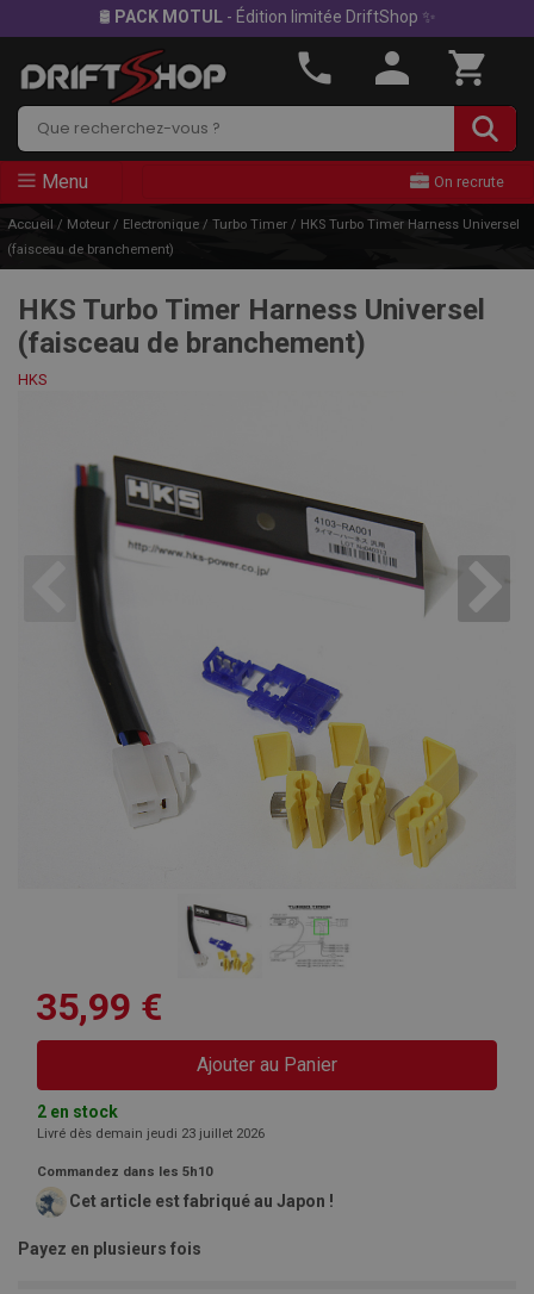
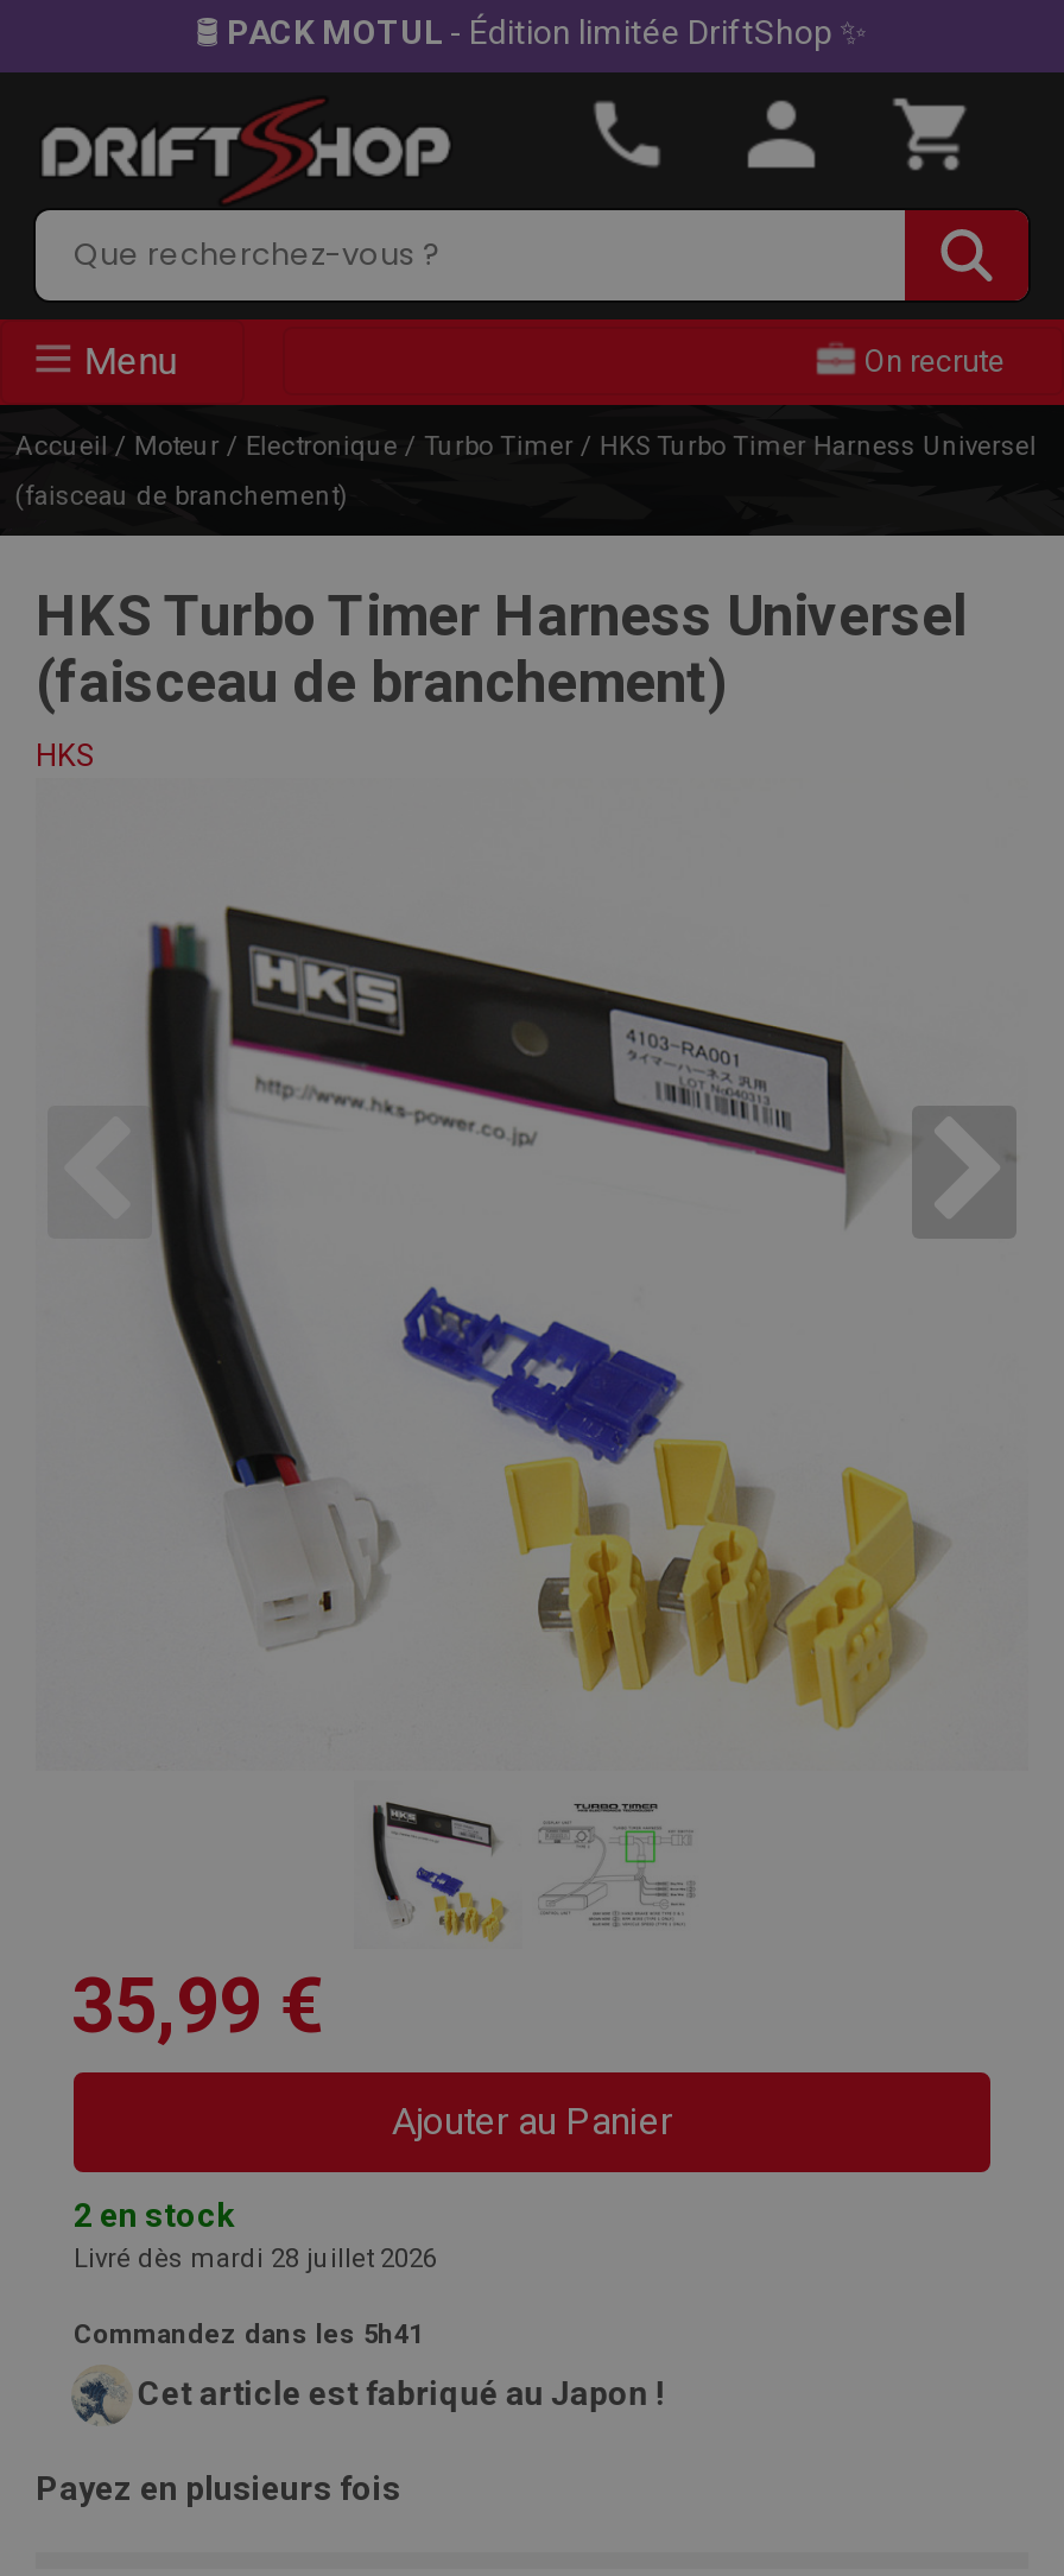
[37,1126,265,1141] Livré dès demain jeudi 23 juillet 2026 -> [74,2243,437,2274] Livré dès mardi 28 juillet 2026
[37,1164,212,1179] Commandez dans les 5h10 -> [74,2319,423,2350] Commandez dans les 5h41

